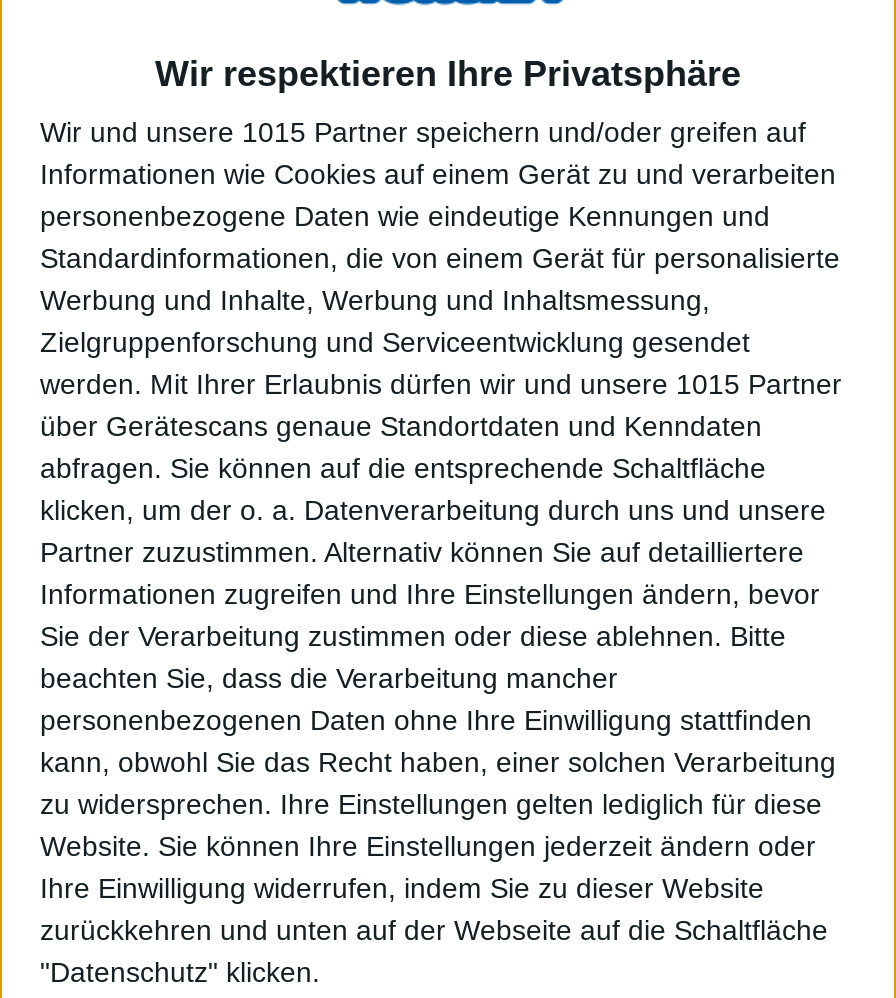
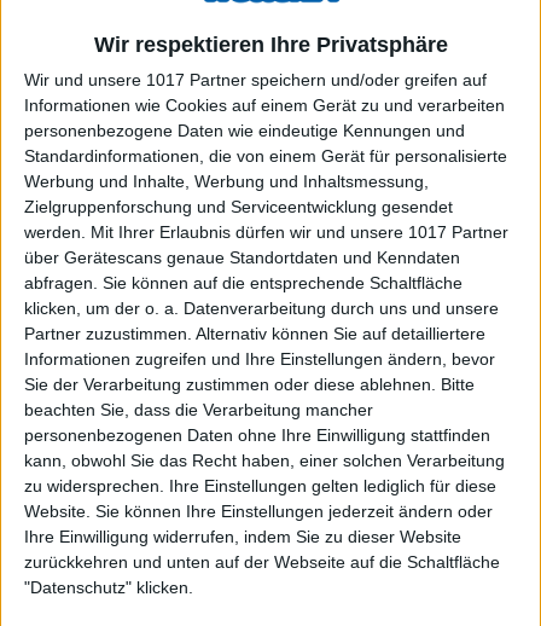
[40,115,806,147] Wir und unsere 1015 Partner speichern und/oder greifen auf -> [24,70,487,89] Wir und unsere 1017 Partner speichern und/oder greifen auf
[40,367,842,399] werden. Mit Ihrer Erlaubnis dürfen wir und unsere 1015 Partner -> [24,222,508,241] werden. Mit Ihrer Erlaubnis dürfen wir und unsere 1017 Partner

